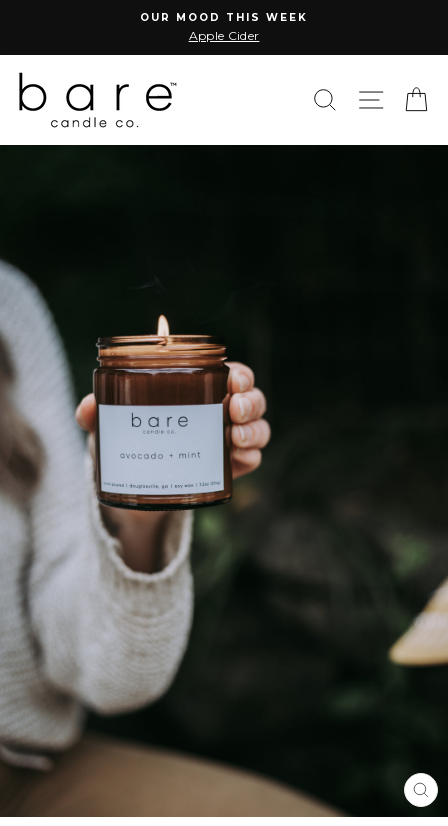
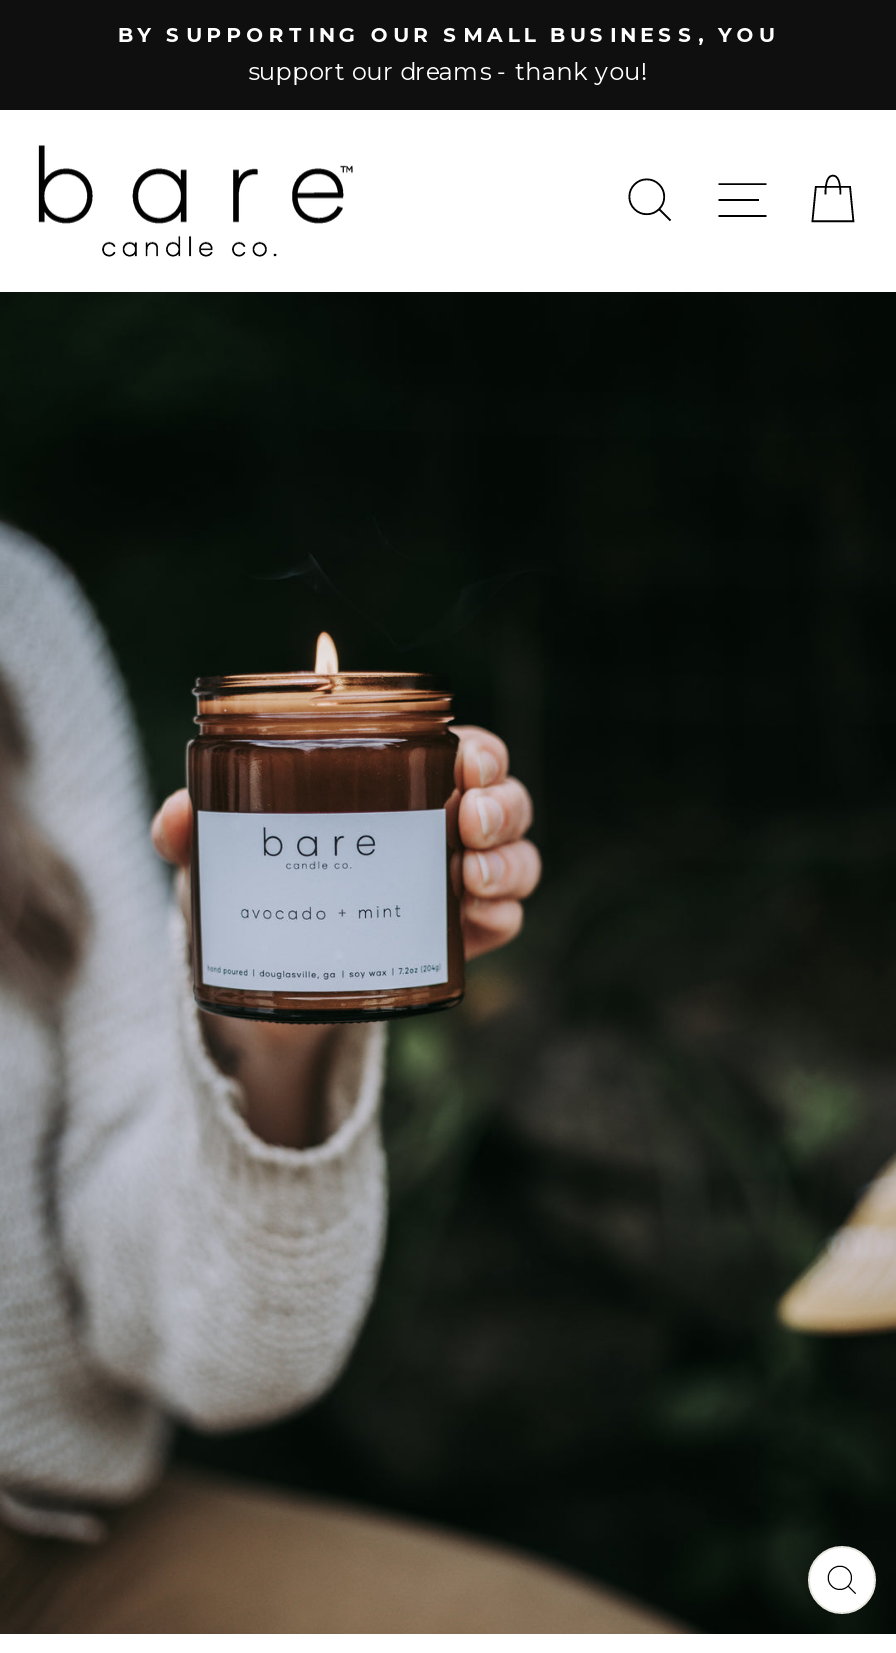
[140,11,308,43] OUR MOOD THIS WEEK | Apple Cider -> [118,22,778,86] BY SUPPORTING OUR SMALL BUSINESS, YOU | support our dreams - thank you!

